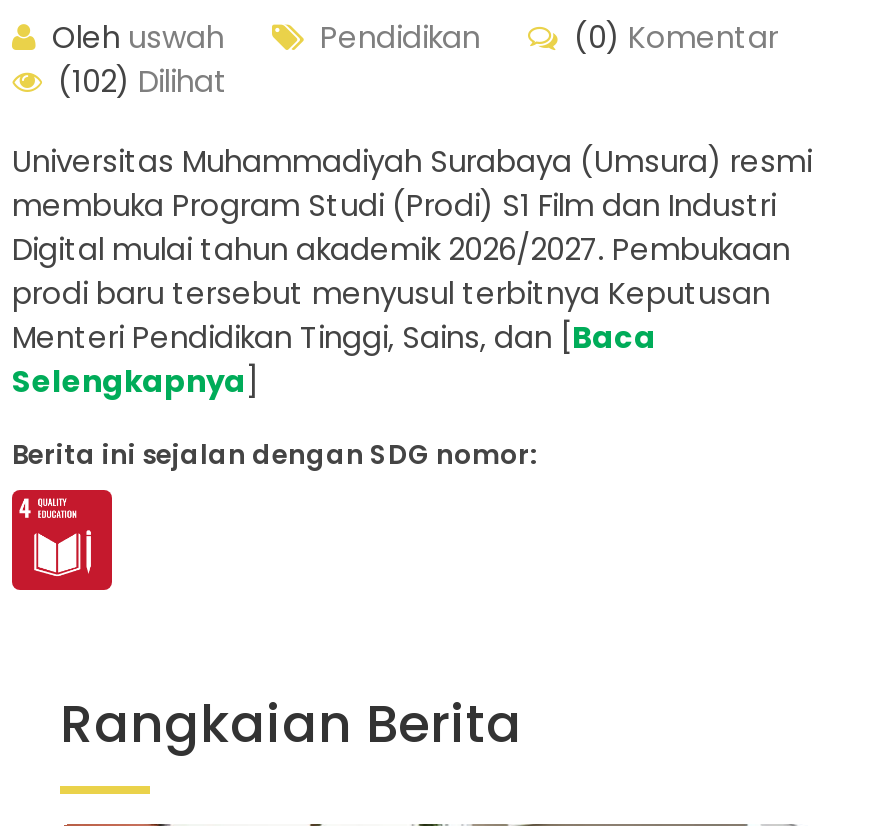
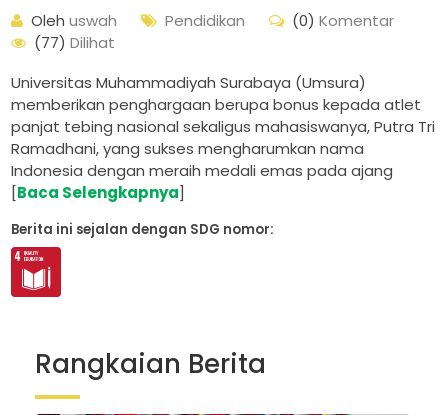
[58,59,228,101] (102) Dilihat -> [34,31,115,52] (77) Dilihat
[12,139,812,401] Universitas Muhammadiyah Surabaya (Umsura) resmi | membuka Program Studi (Prodi) S1 Film dan Industri | Digital mulai tahun akademik 2026/2027. Pembukaan | prodi baru tersebut menyusul terbitnya Keputusan | Menteri Pendidikan Tinggi, Sains, dan [Baca | Selengkapnya] -> [11,71,435,202] Universitas Muhammadiyah Surabaya (Umsura) | memberikan penghargaan berupa bonus kepada atlet | panjat tebing nasional sekaligus mahasiswanya, Putra Tri | Ramadhani, yang sukses mengharumkan nama | Indonesia dengan meraih medali emas pada ajang | [Baca Selengkapnya]

